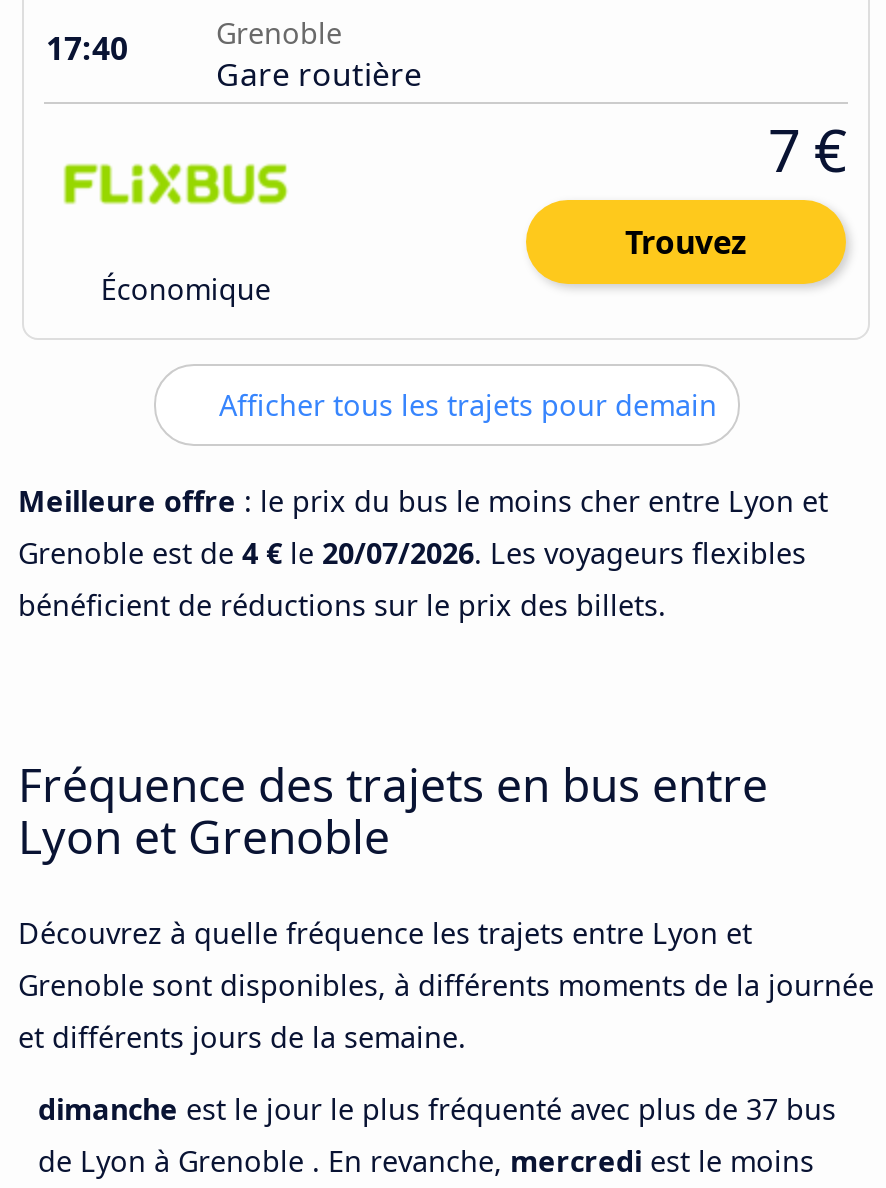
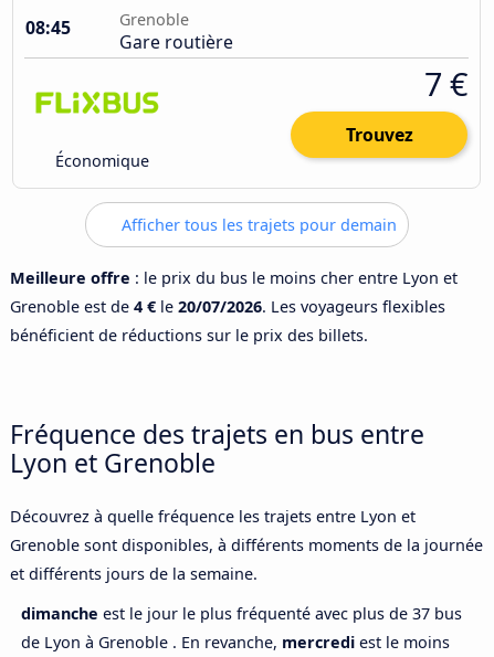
[46,26,128,70] 17:40 -> [25,16,71,40] 08:45

